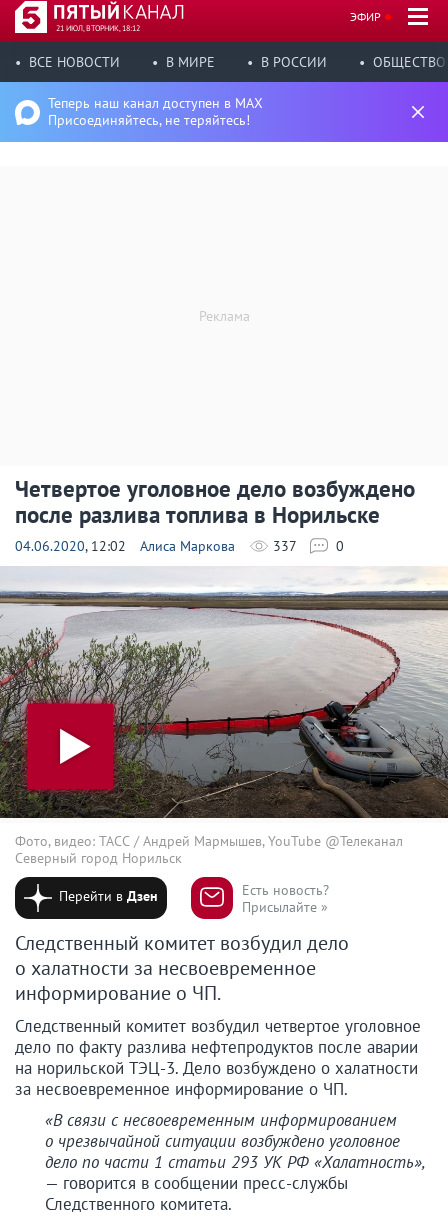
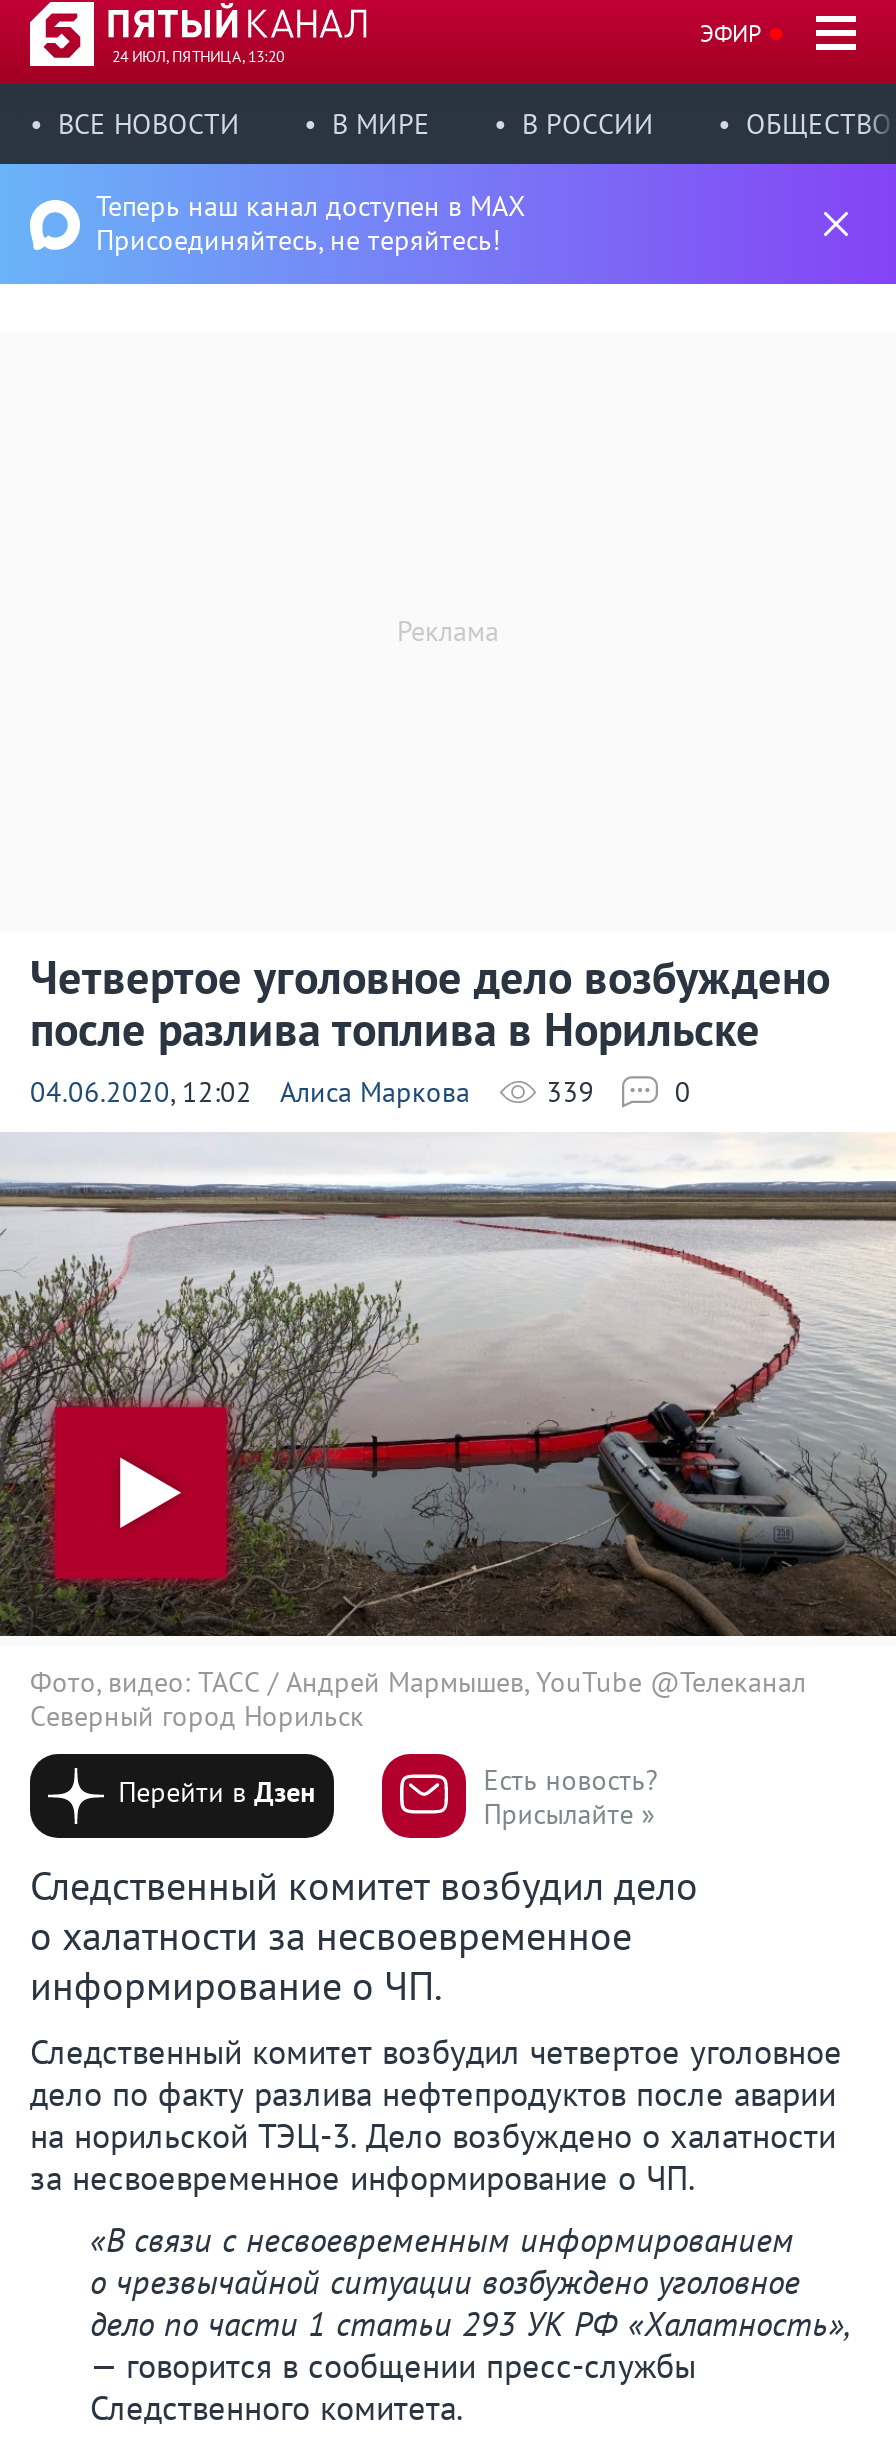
[56,23,140,33] 21 ИЮЛ, ВТОРНИК, 18:12 -> [112,46,284,66] 24 ИЮЛ, ПЯТНИЦА, 13:20
[273,537,296,555] 337 -> [546,1074,594,1110] 339

